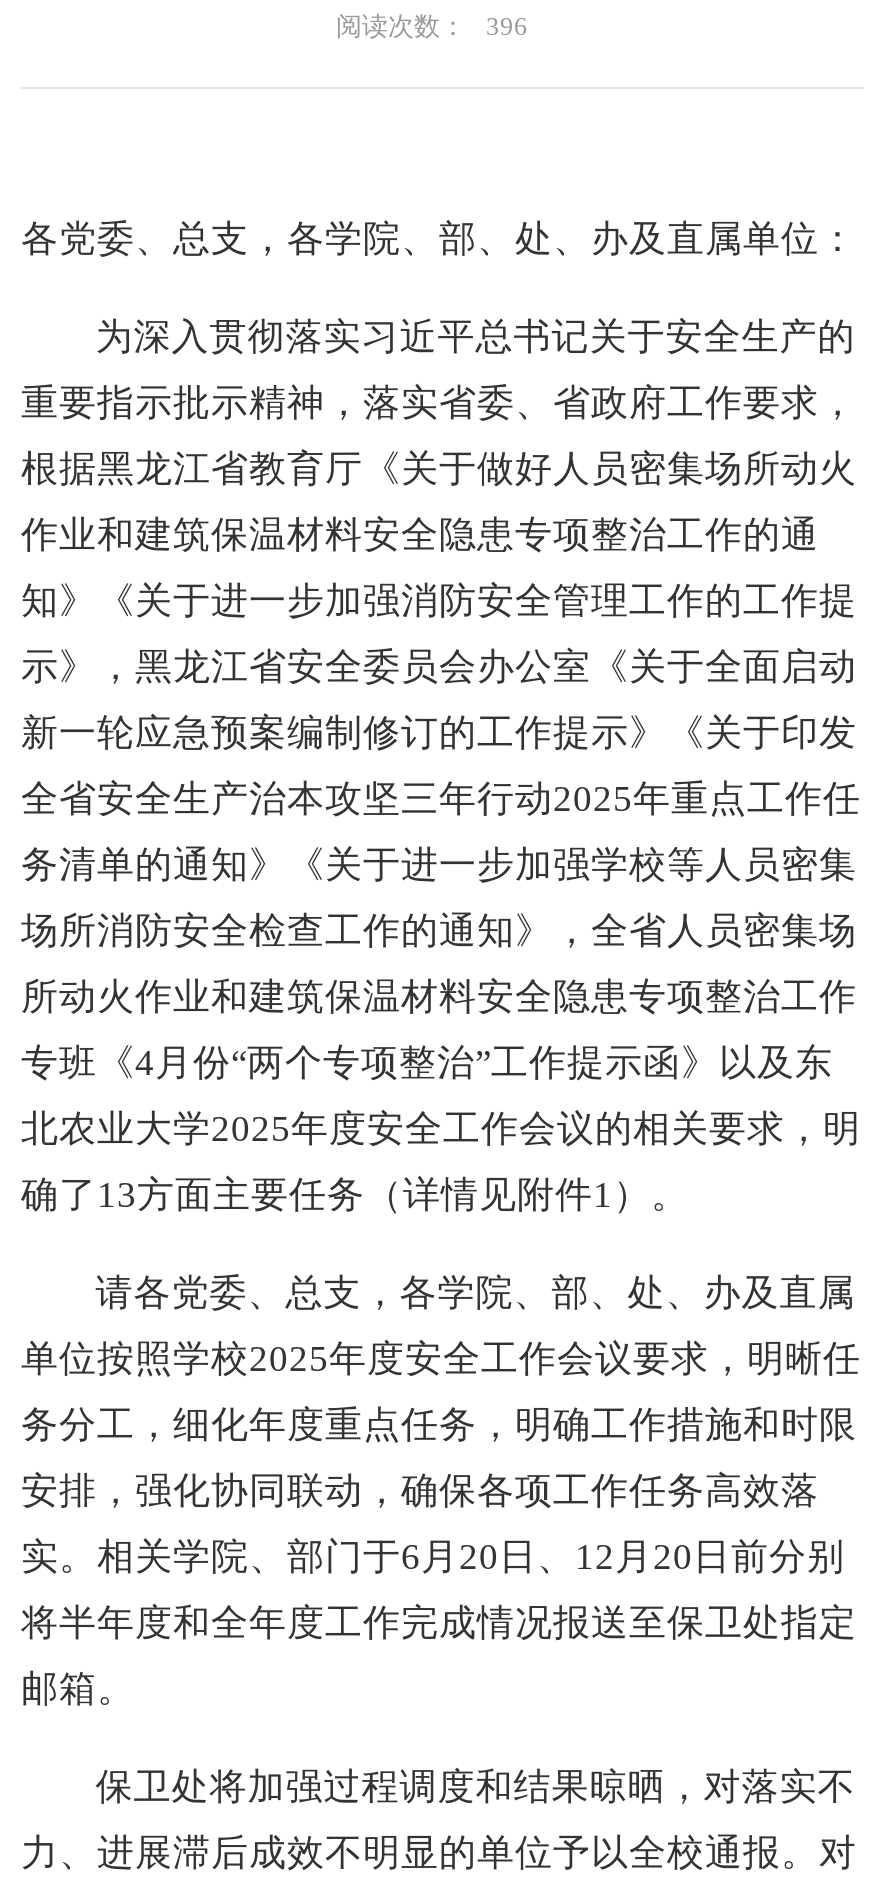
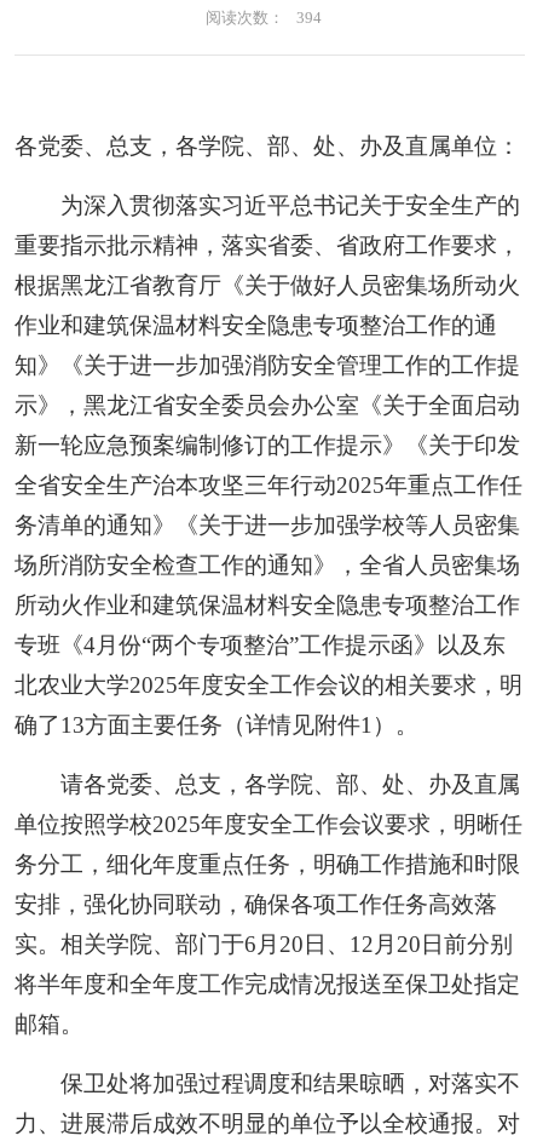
[336,12,528,40] 阅读次数： 396 -> [206,9,322,26] 阅读次数： 394

